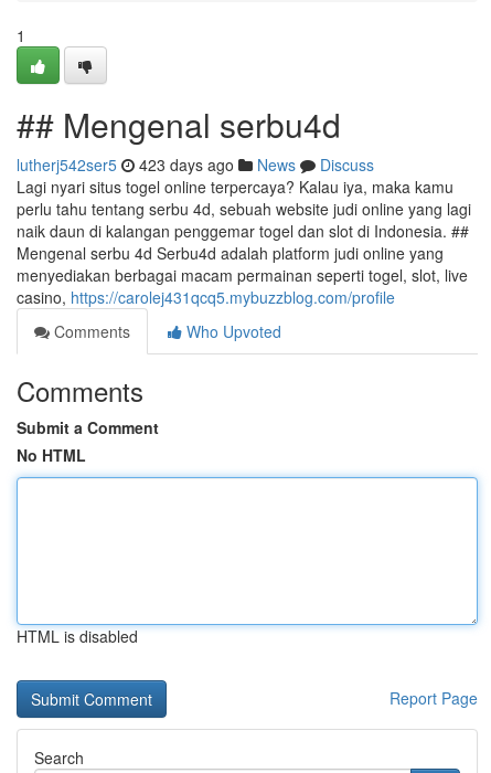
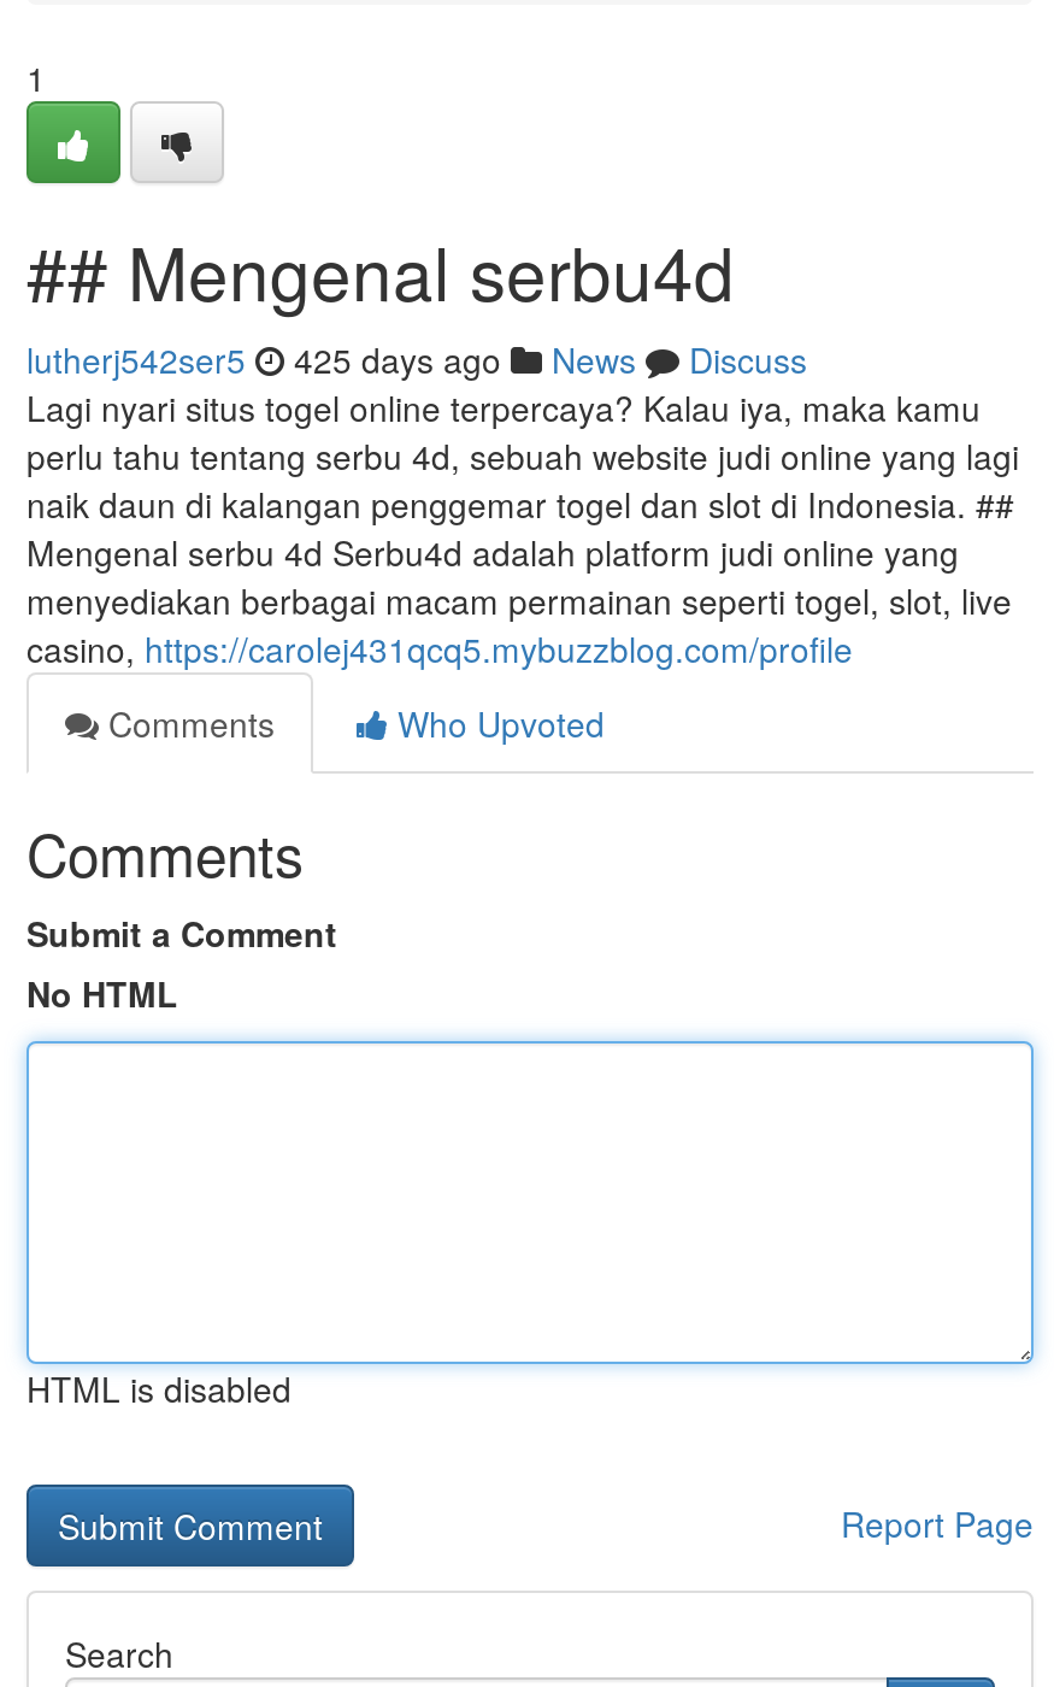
[17,153,374,176] lutherj542ser5 423 days ago News Discuss -> [27,335,807,383] lutherj542ser5 425 days ago News Discuss

